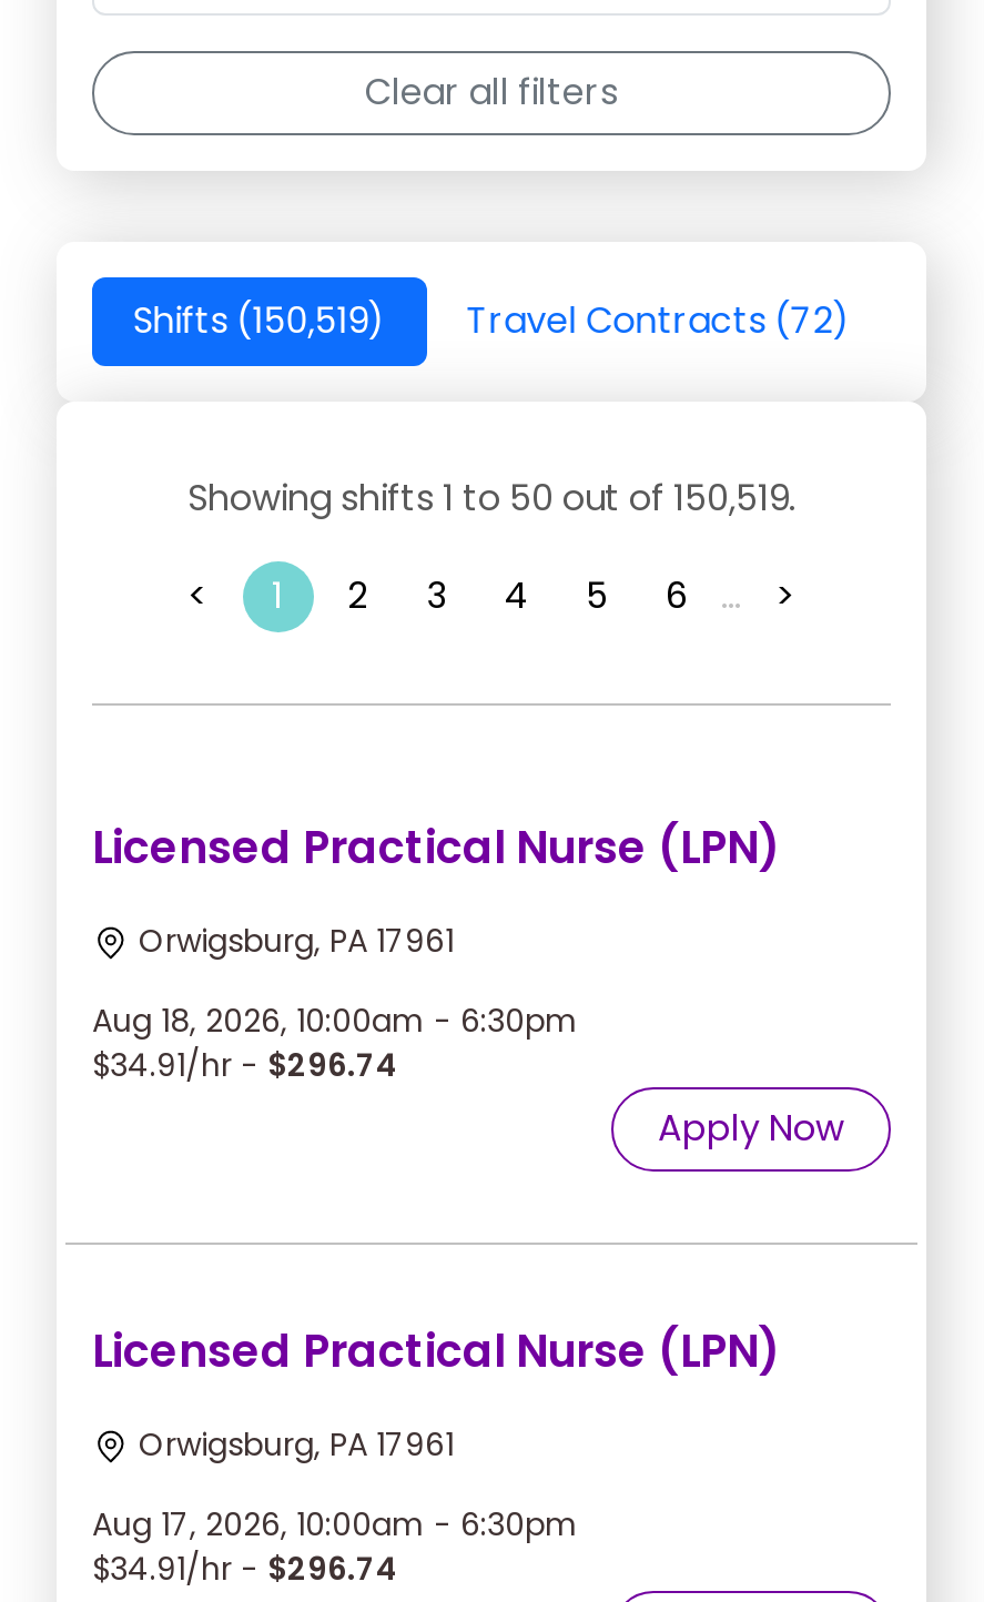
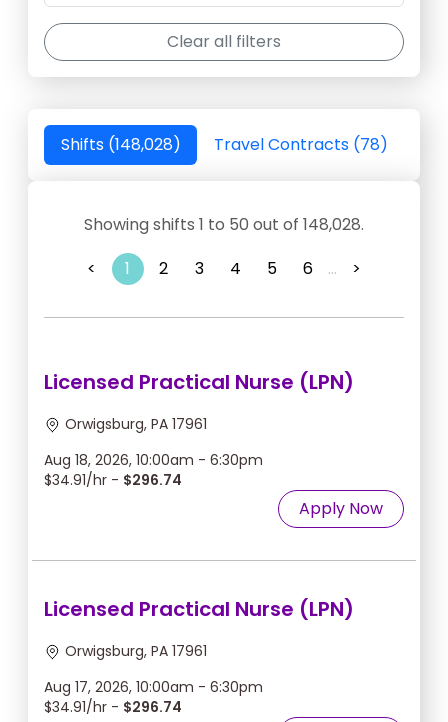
[132,296,385,347] Shifts (150,519) -> [60,133,180,156] Shifts (148,028)
[467,296,850,347] Travel Contracts (72) -> [213,133,387,156] Travel Contracts (78)
[187,473,795,524] Showing shifts 1 to 50 out of 150,519. -> [84,213,364,236] Showing shifts 1 to 50 out of 148,028.

